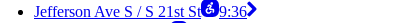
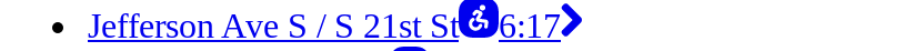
[34,3,247,20] Jefferson Ave S / S 21st St 9:36 -> [88,7,561,45] Jefferson Ave S / S 21st St 6:17

